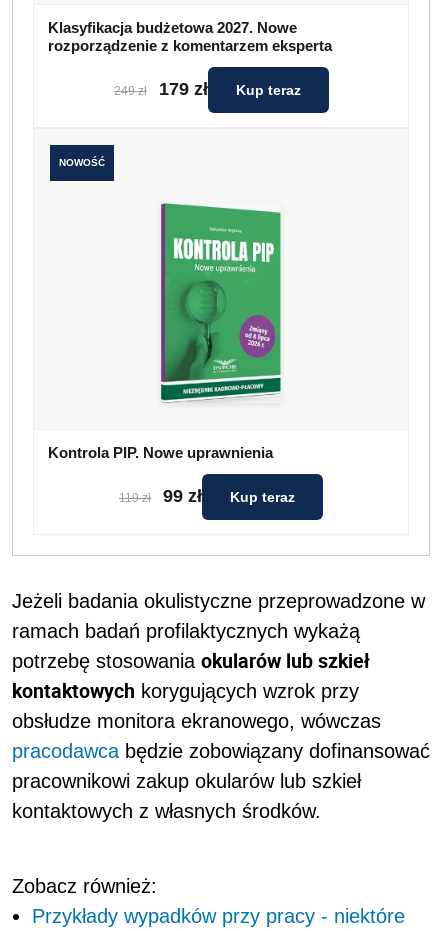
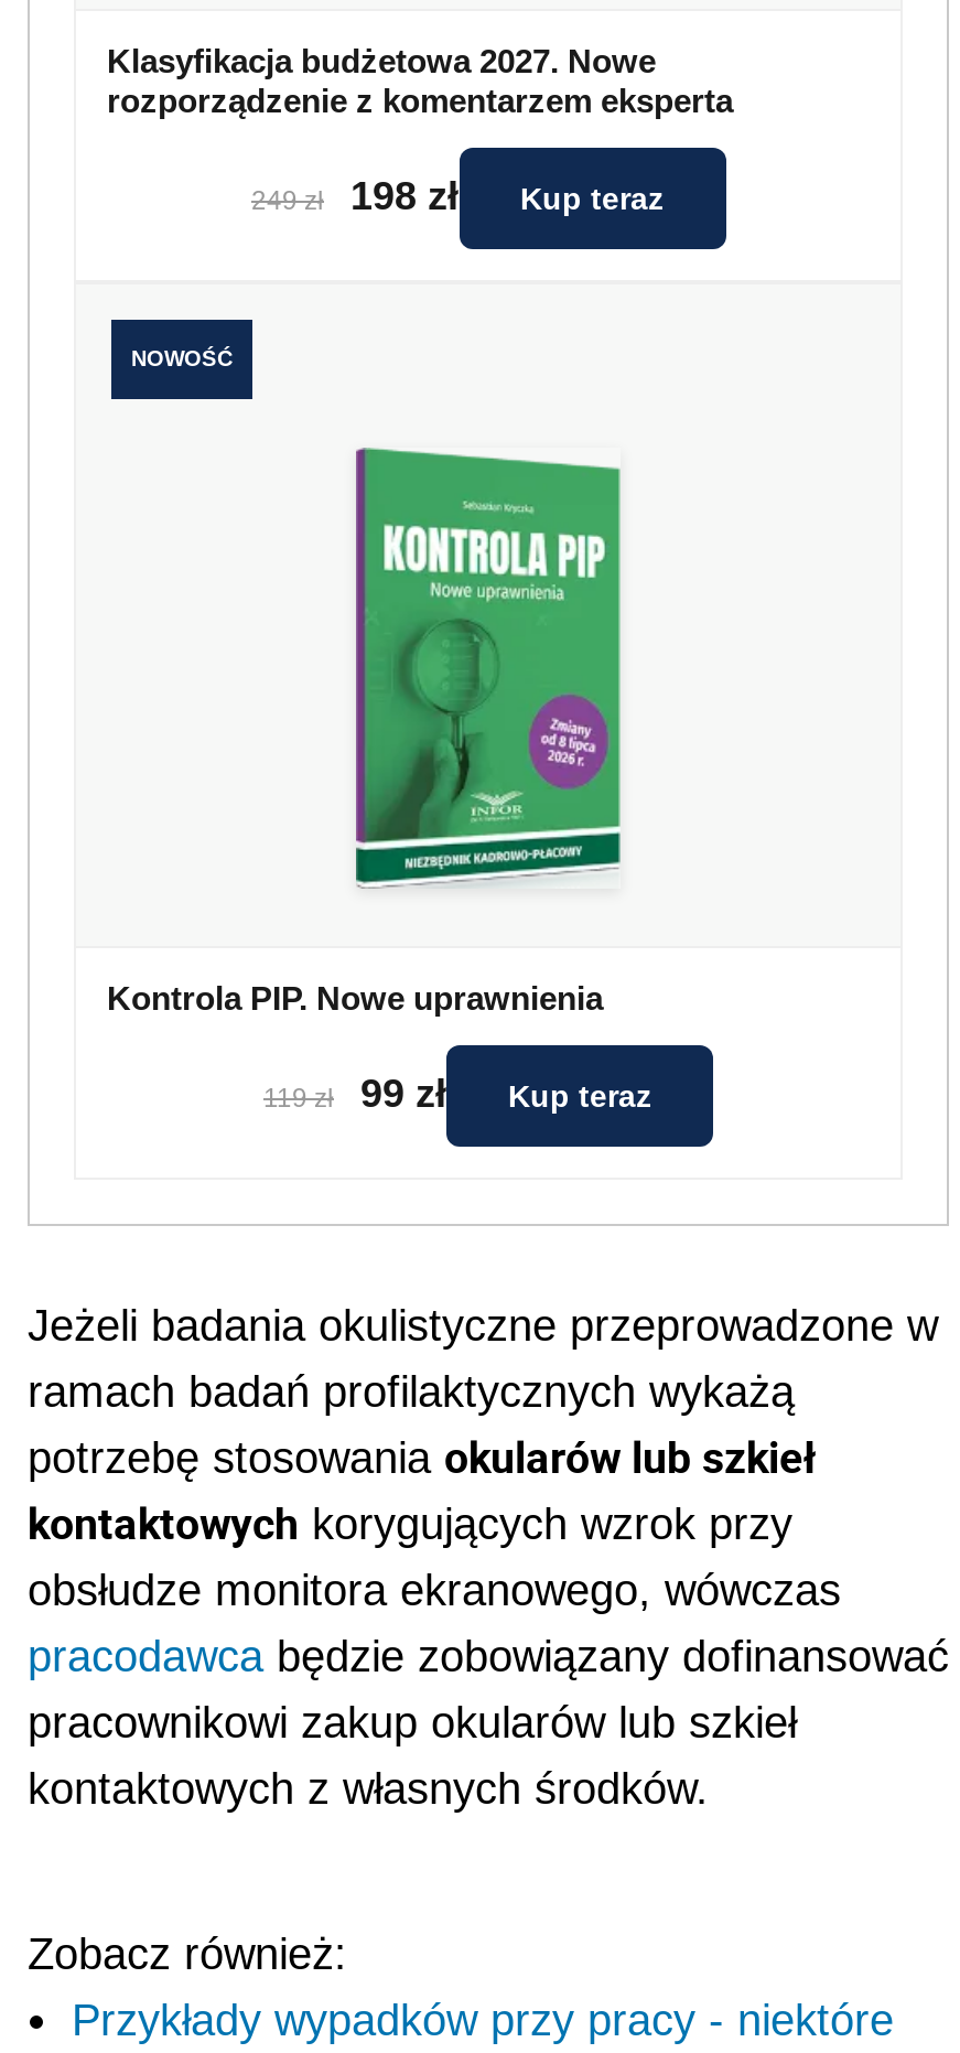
[158,79,207,99] 179 zł -> [350,174,459,218] 198 zł

